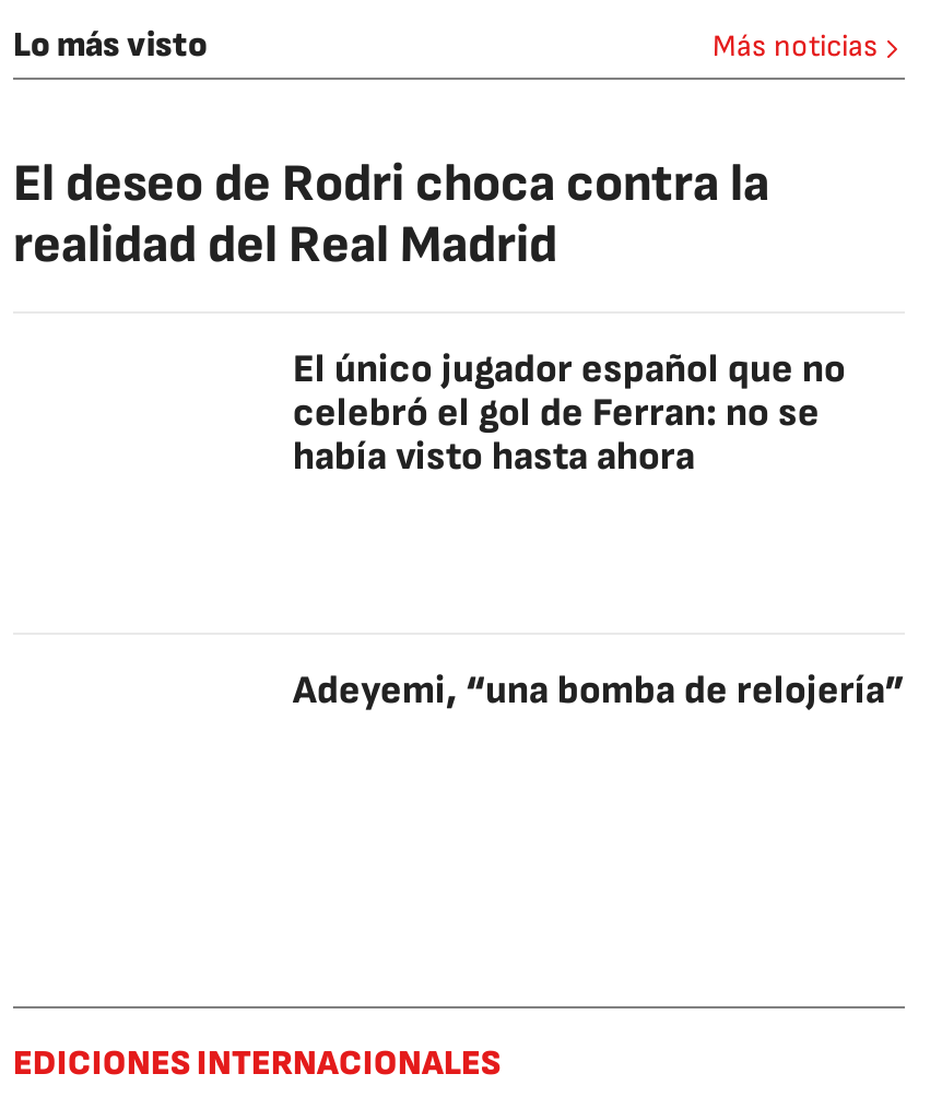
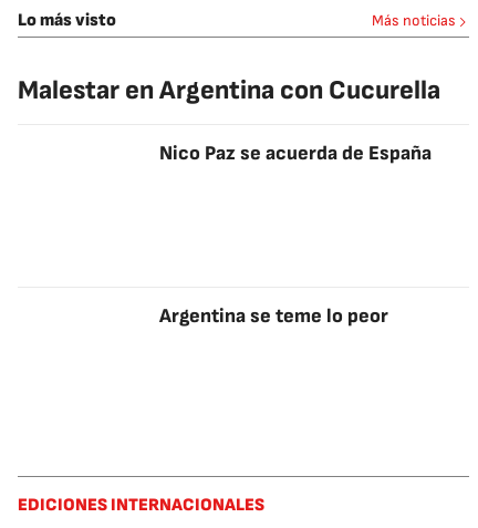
[13,152,769,276] El deseo de Rodri choca contra la | realidad del Real Madrid -> [18,74,440,106] Malestar en Argentina con Cucurella
[293,346,846,480] El único jugador español que no | celebró el gol de Ferran: no se | había visto hasta ahora -> [159,142,432,165] Nico Paz se acuerda de España
[293,668,905,713] Adeyemi, “una bomba de relojería” -> [159,304,388,328] Argentina se teme lo peor

